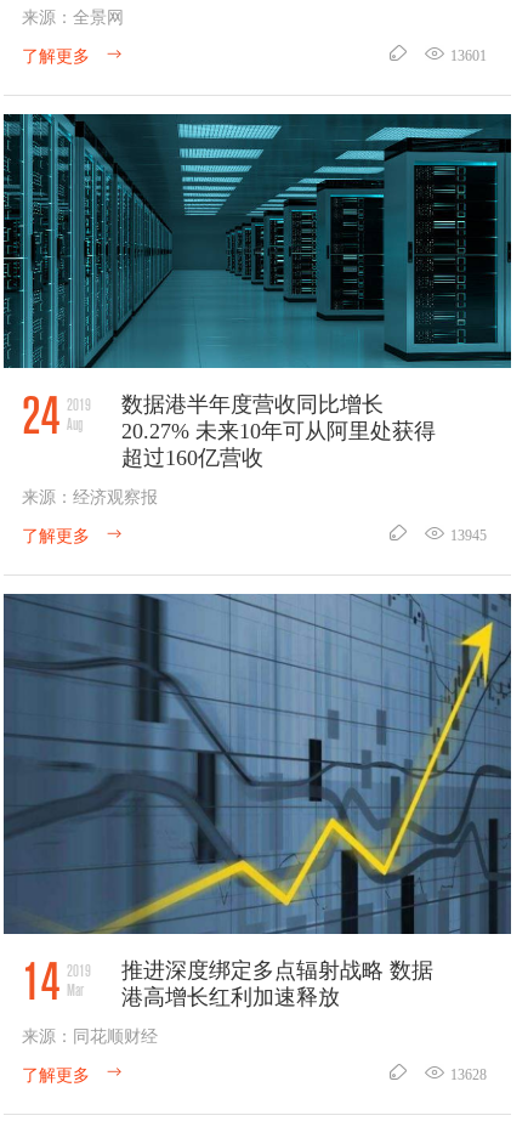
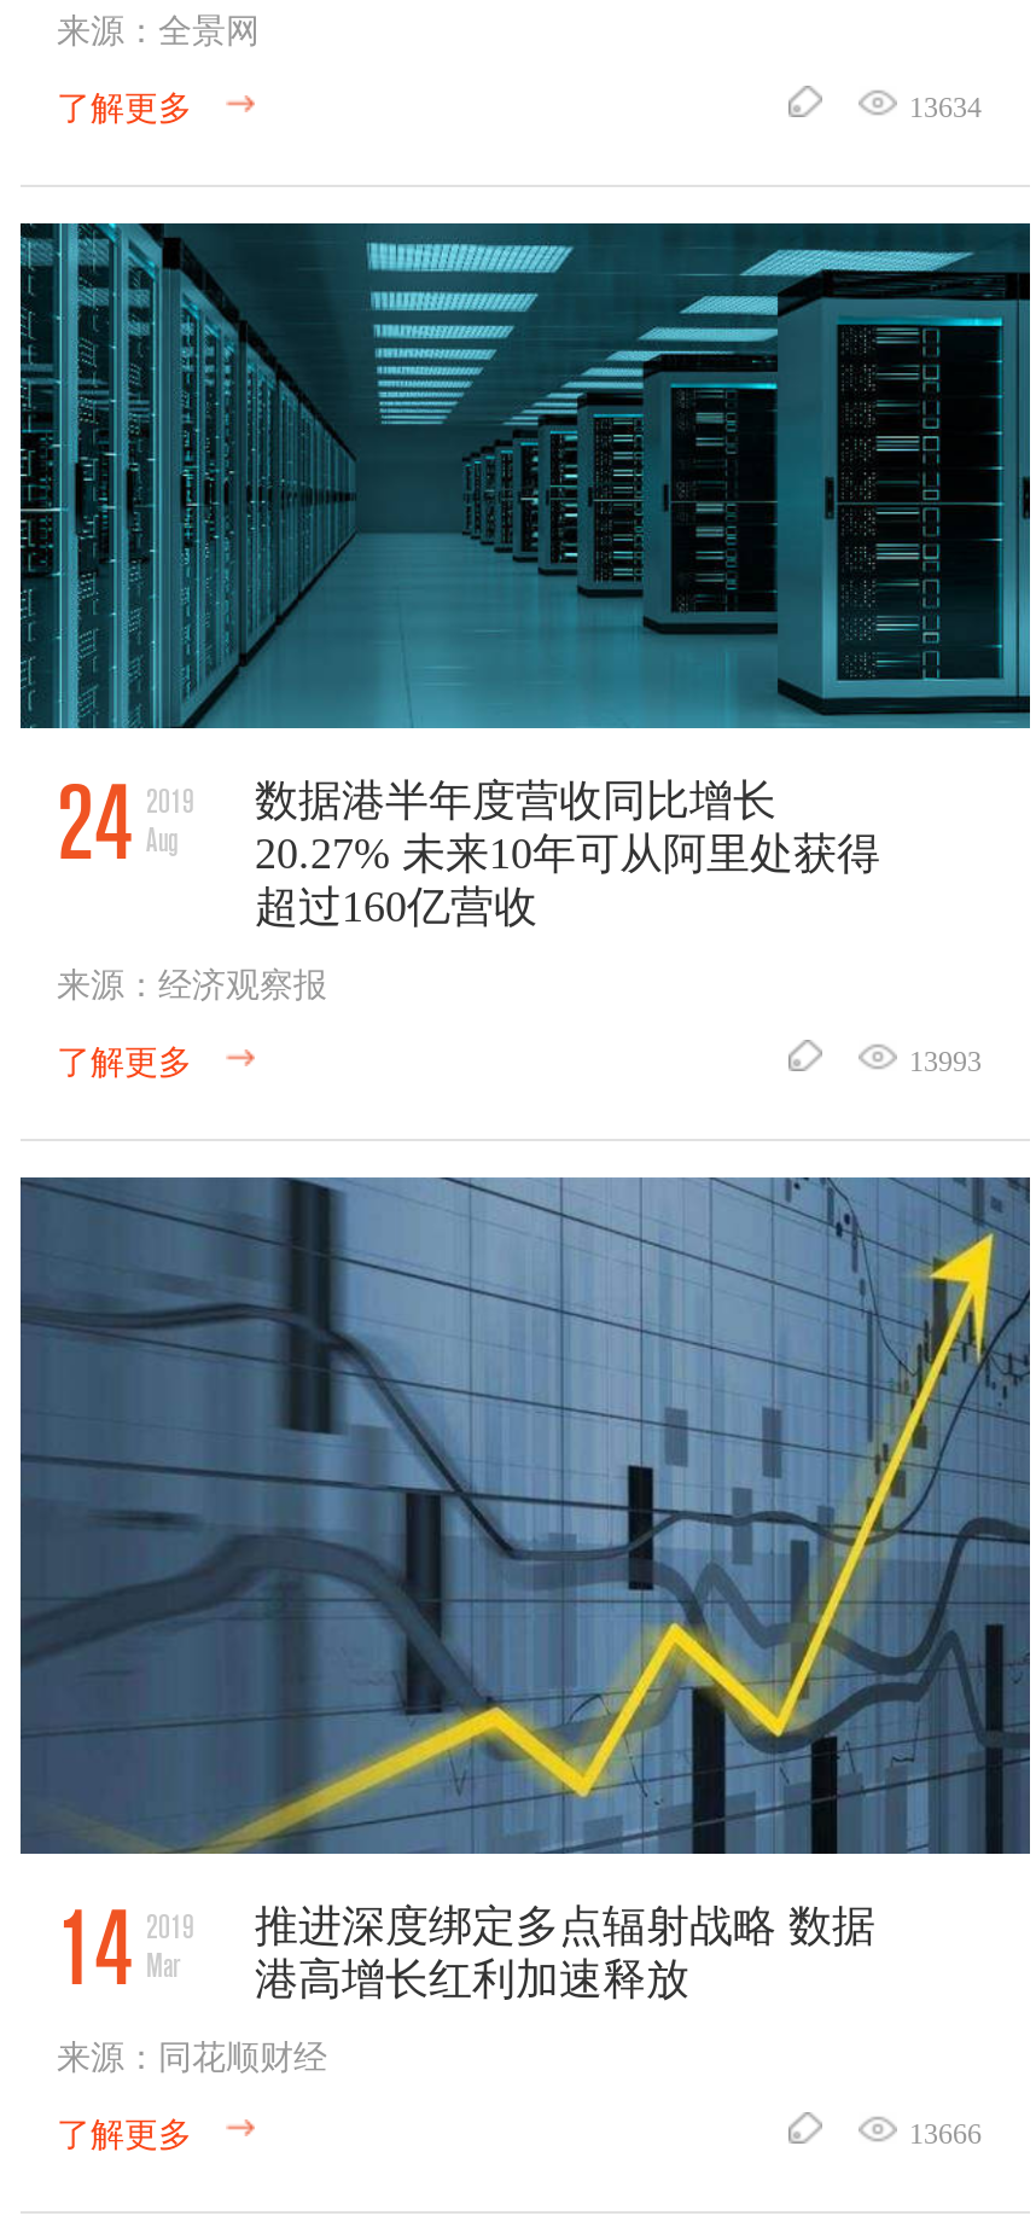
[450,48,487,64] 13601 -> [909,93,982,124] 13634
[450,528,487,544] 13945 -> [909,1047,982,1078] 13993
[450,1067,487,1083] 13628 -> [909,2118,982,2150] 13666

